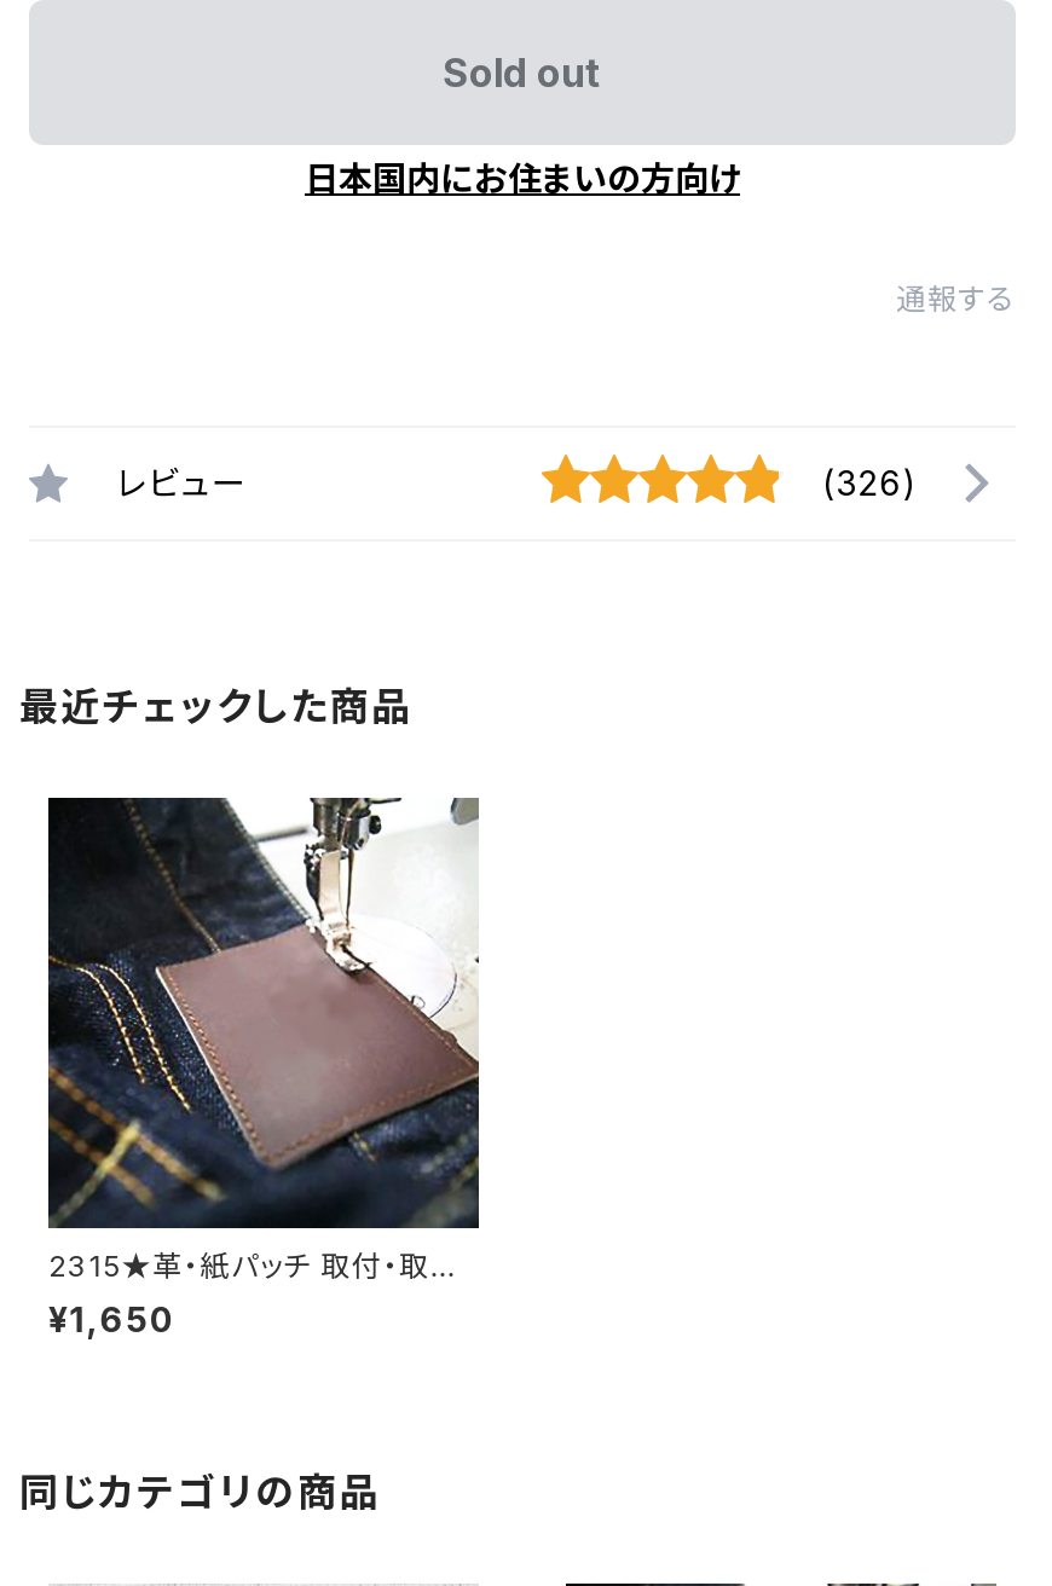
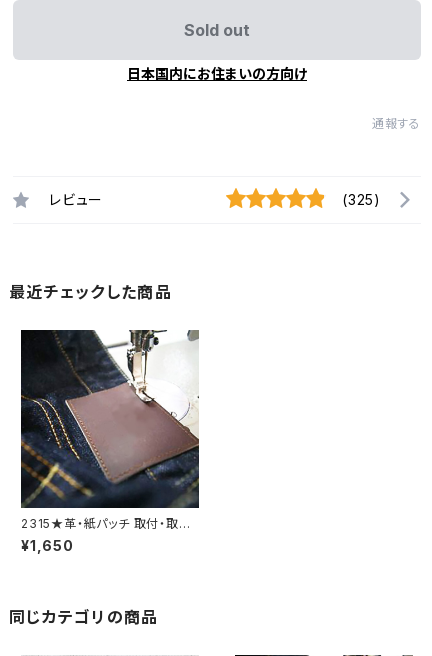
[822,462,919,503] (326) -> [342,191,381,208] (325)

